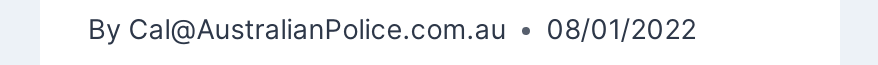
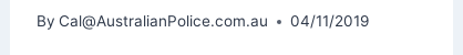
[88,13,696,45] By Cal@AustralianPolice.com.au 08/01/2022 -> [37,12,369,30] By Cal@AustralianPolice.com.au 04/11/2019

